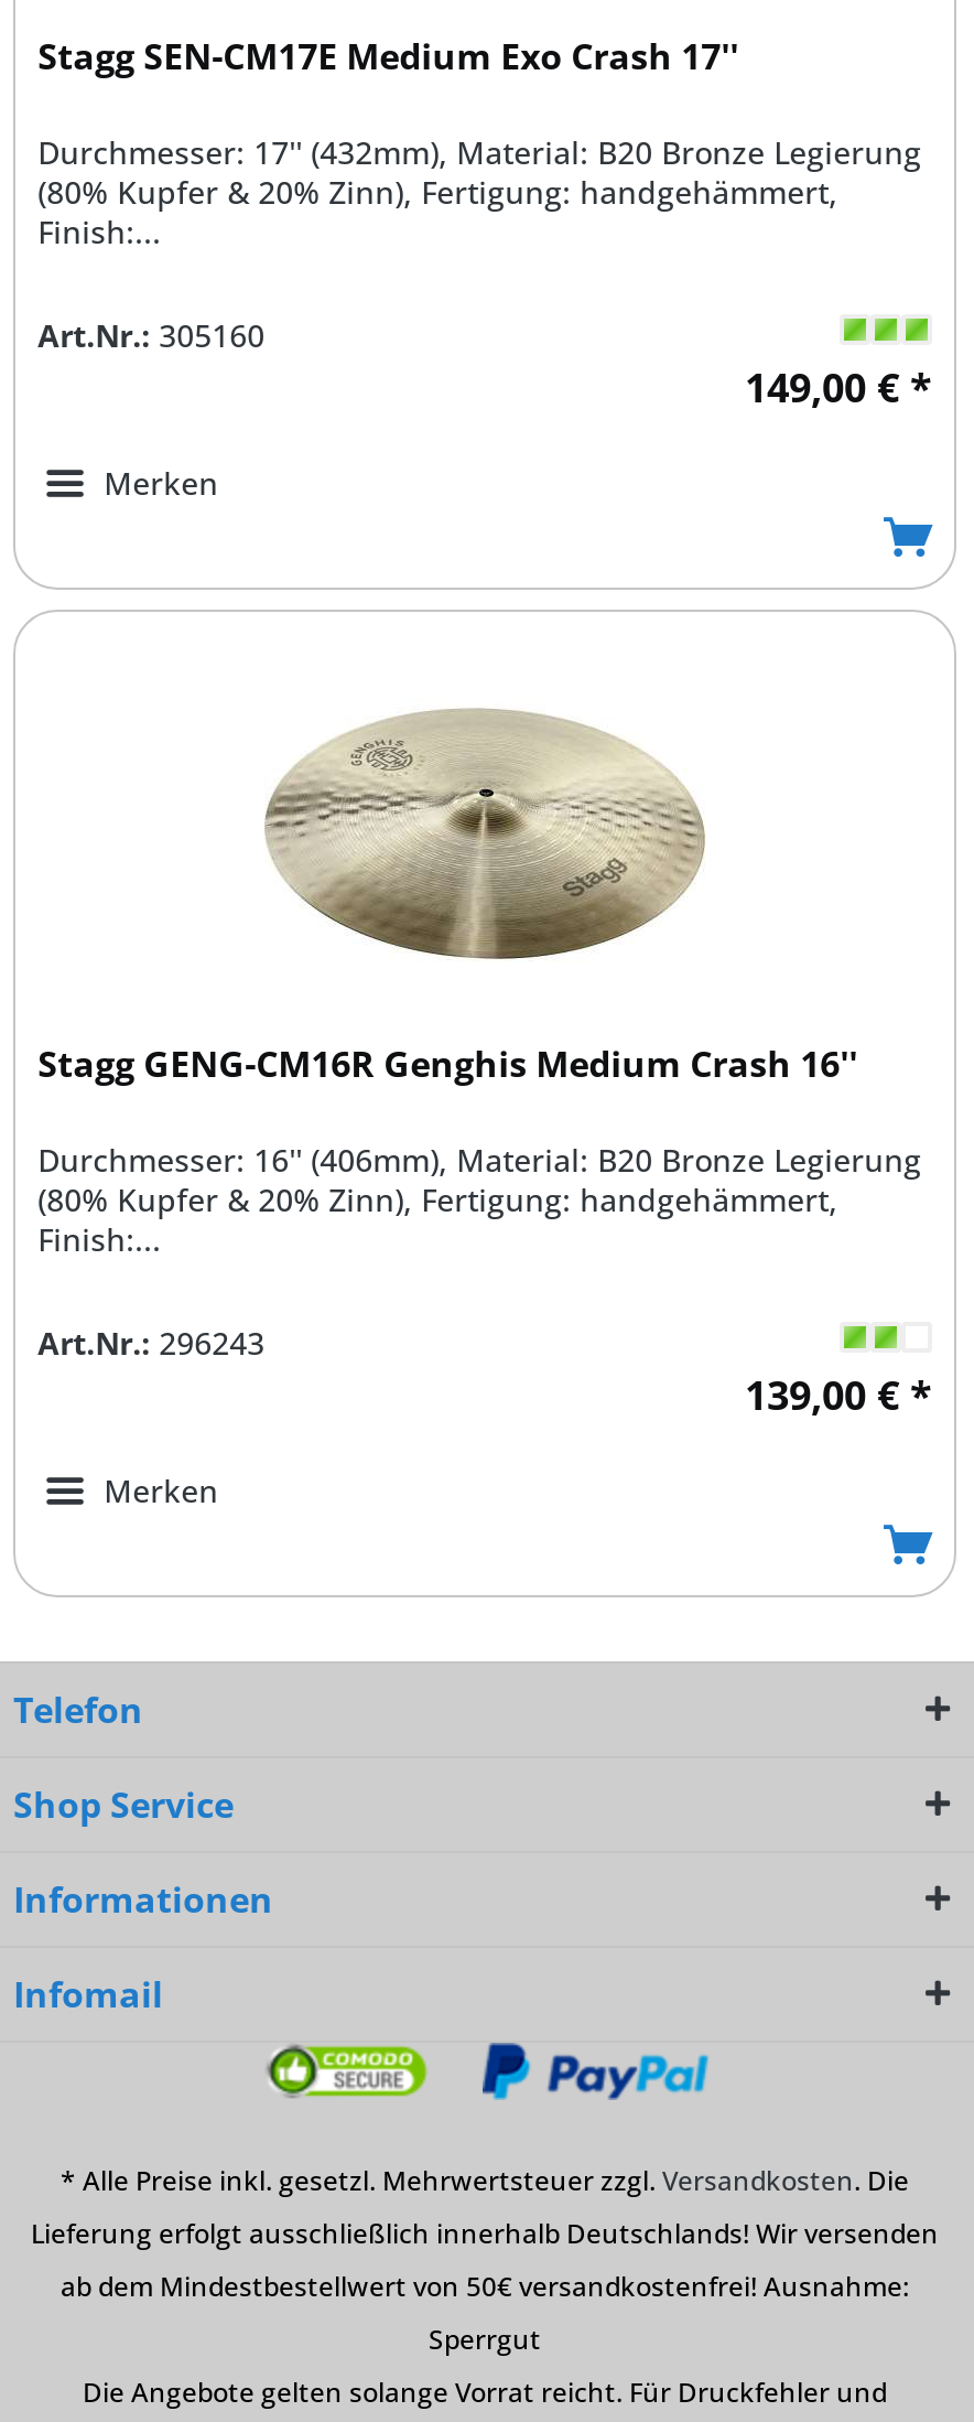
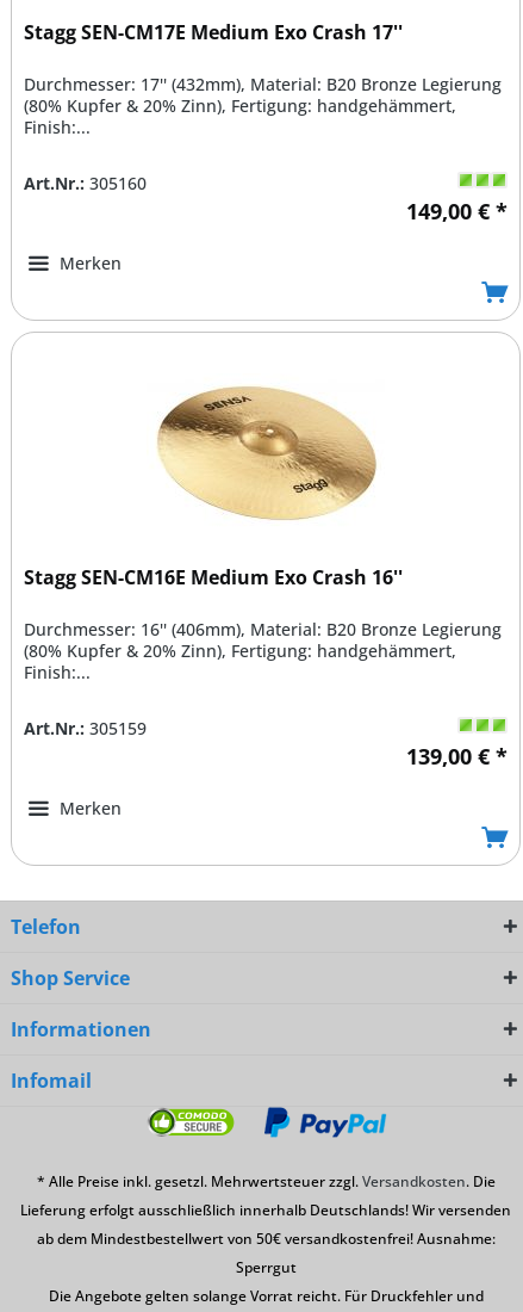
[38,707,858,1088] [image] | Stagg GENG-CM16R Genghis Medium Crash 16'' -> [24,386,403,591] [image] | Stagg SEN-CM16E Medium Exo Crash 16''
[38,1322,265,1364] Art.Nr.: 296243 -> [24,717,147,740] Art.Nr.: 305159

